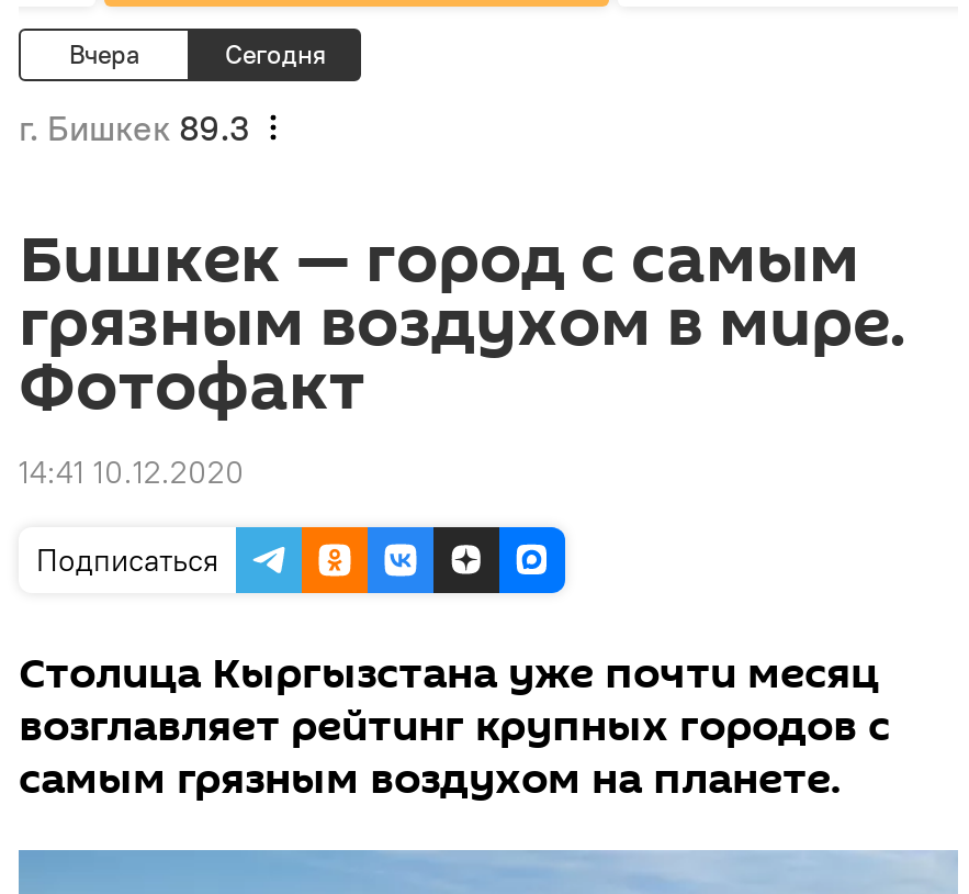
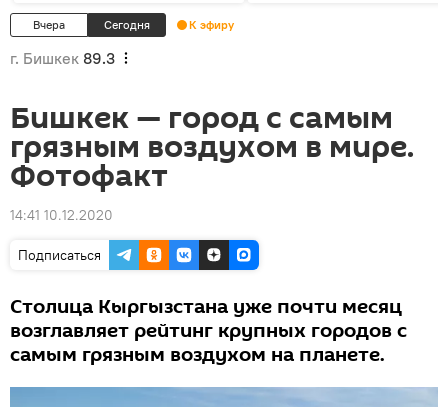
none -> [189,17,234,32] К эфиру

